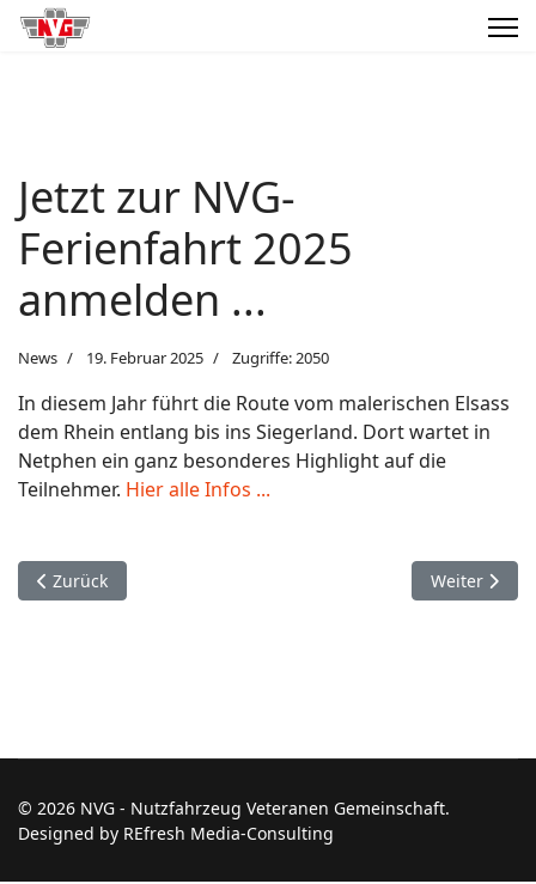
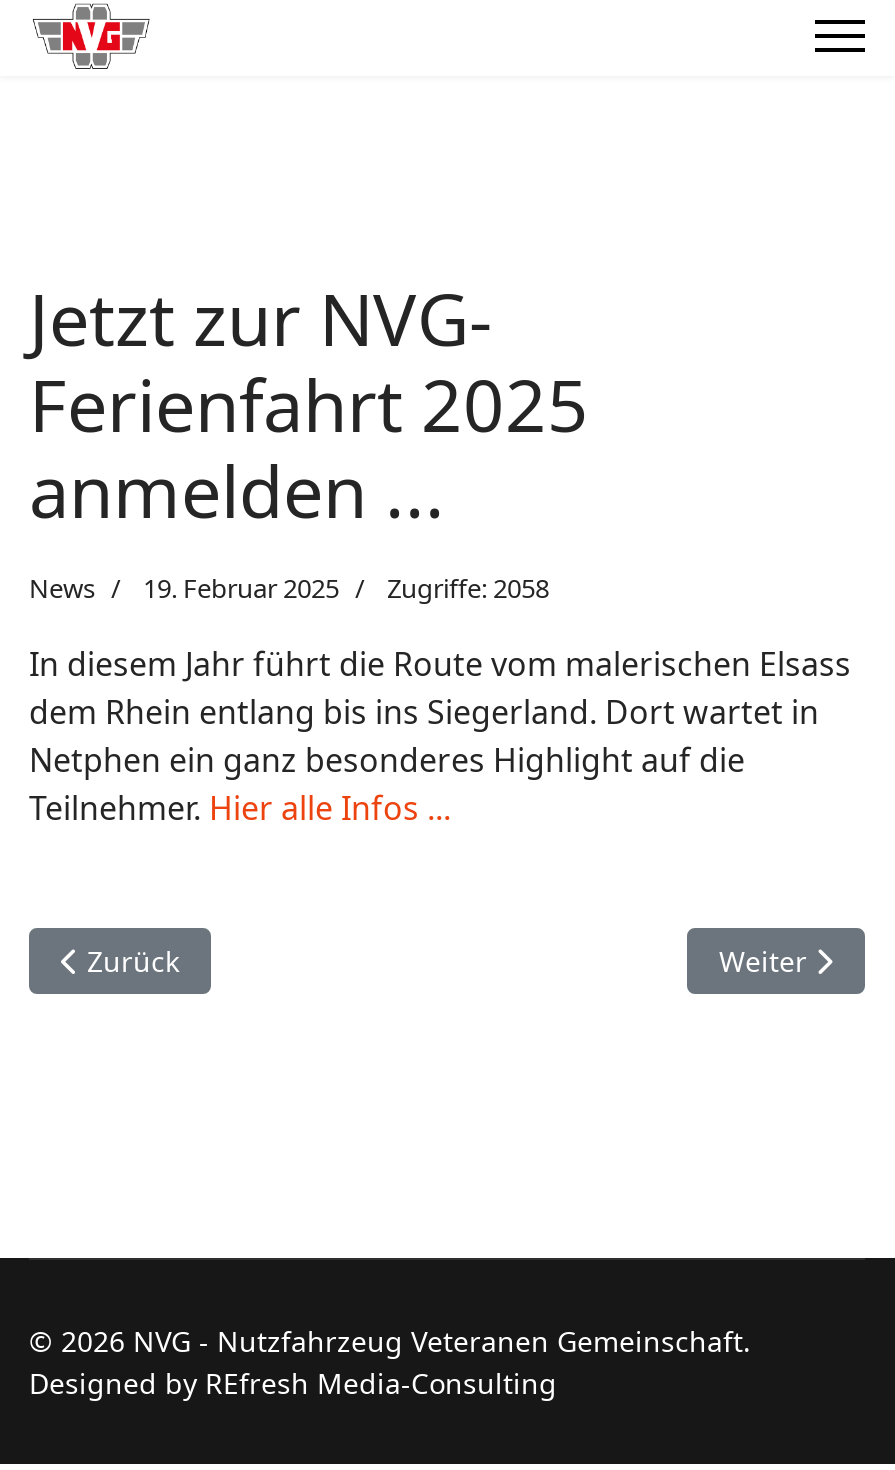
[18,347,329,368] News 19. Februar 2025 Zugriffe: 2050 -> [29,570,549,606] News 19. Februar 2025 Zugriffe: 2058

